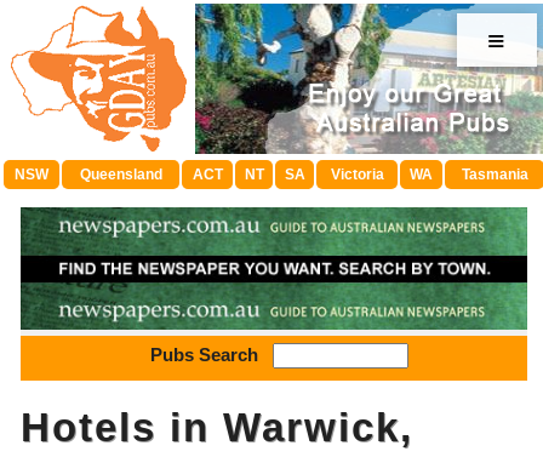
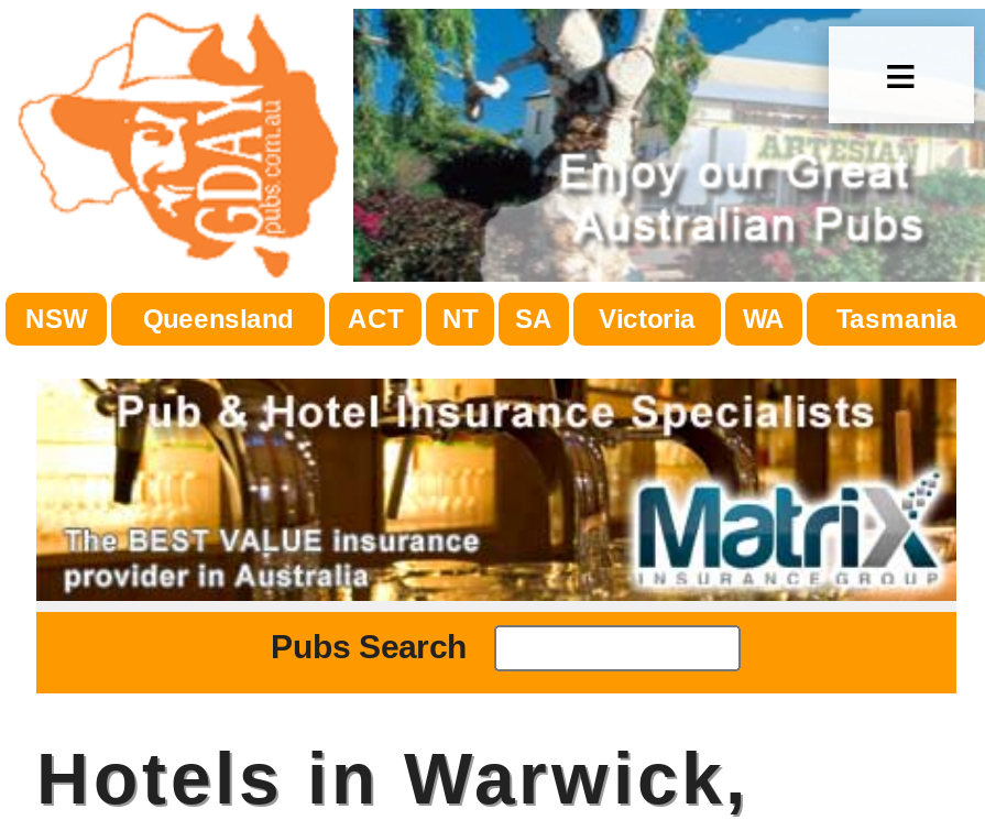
[19,206,528,331] [image] -> [34,376,959,603] [image]

